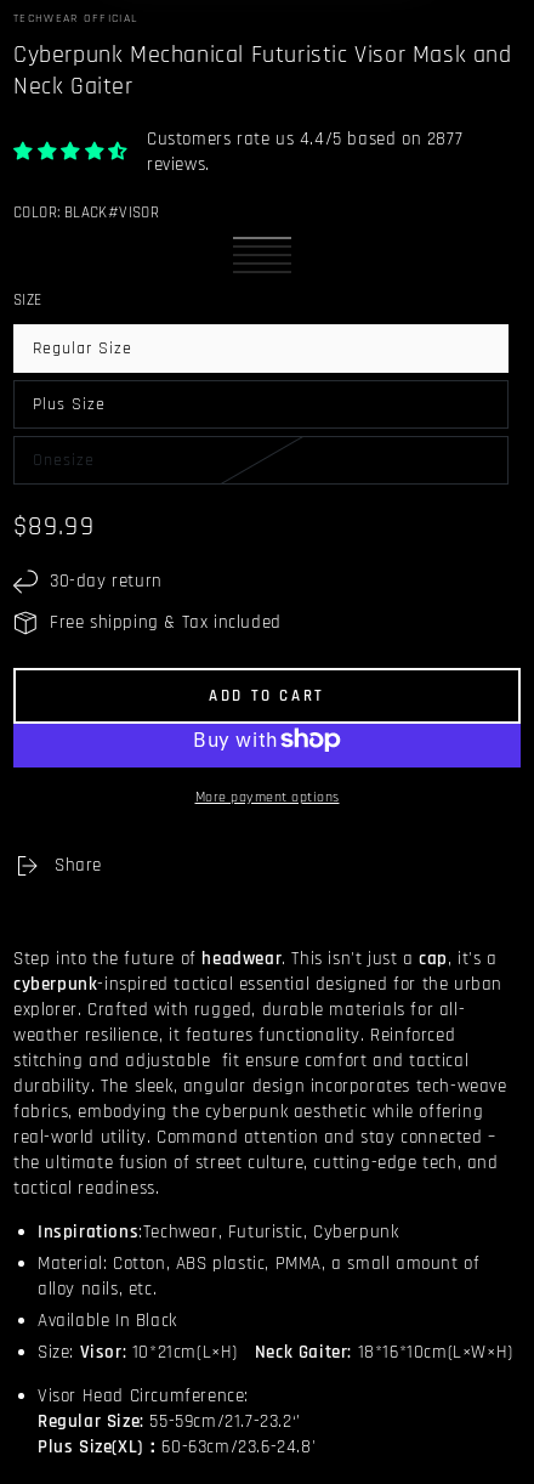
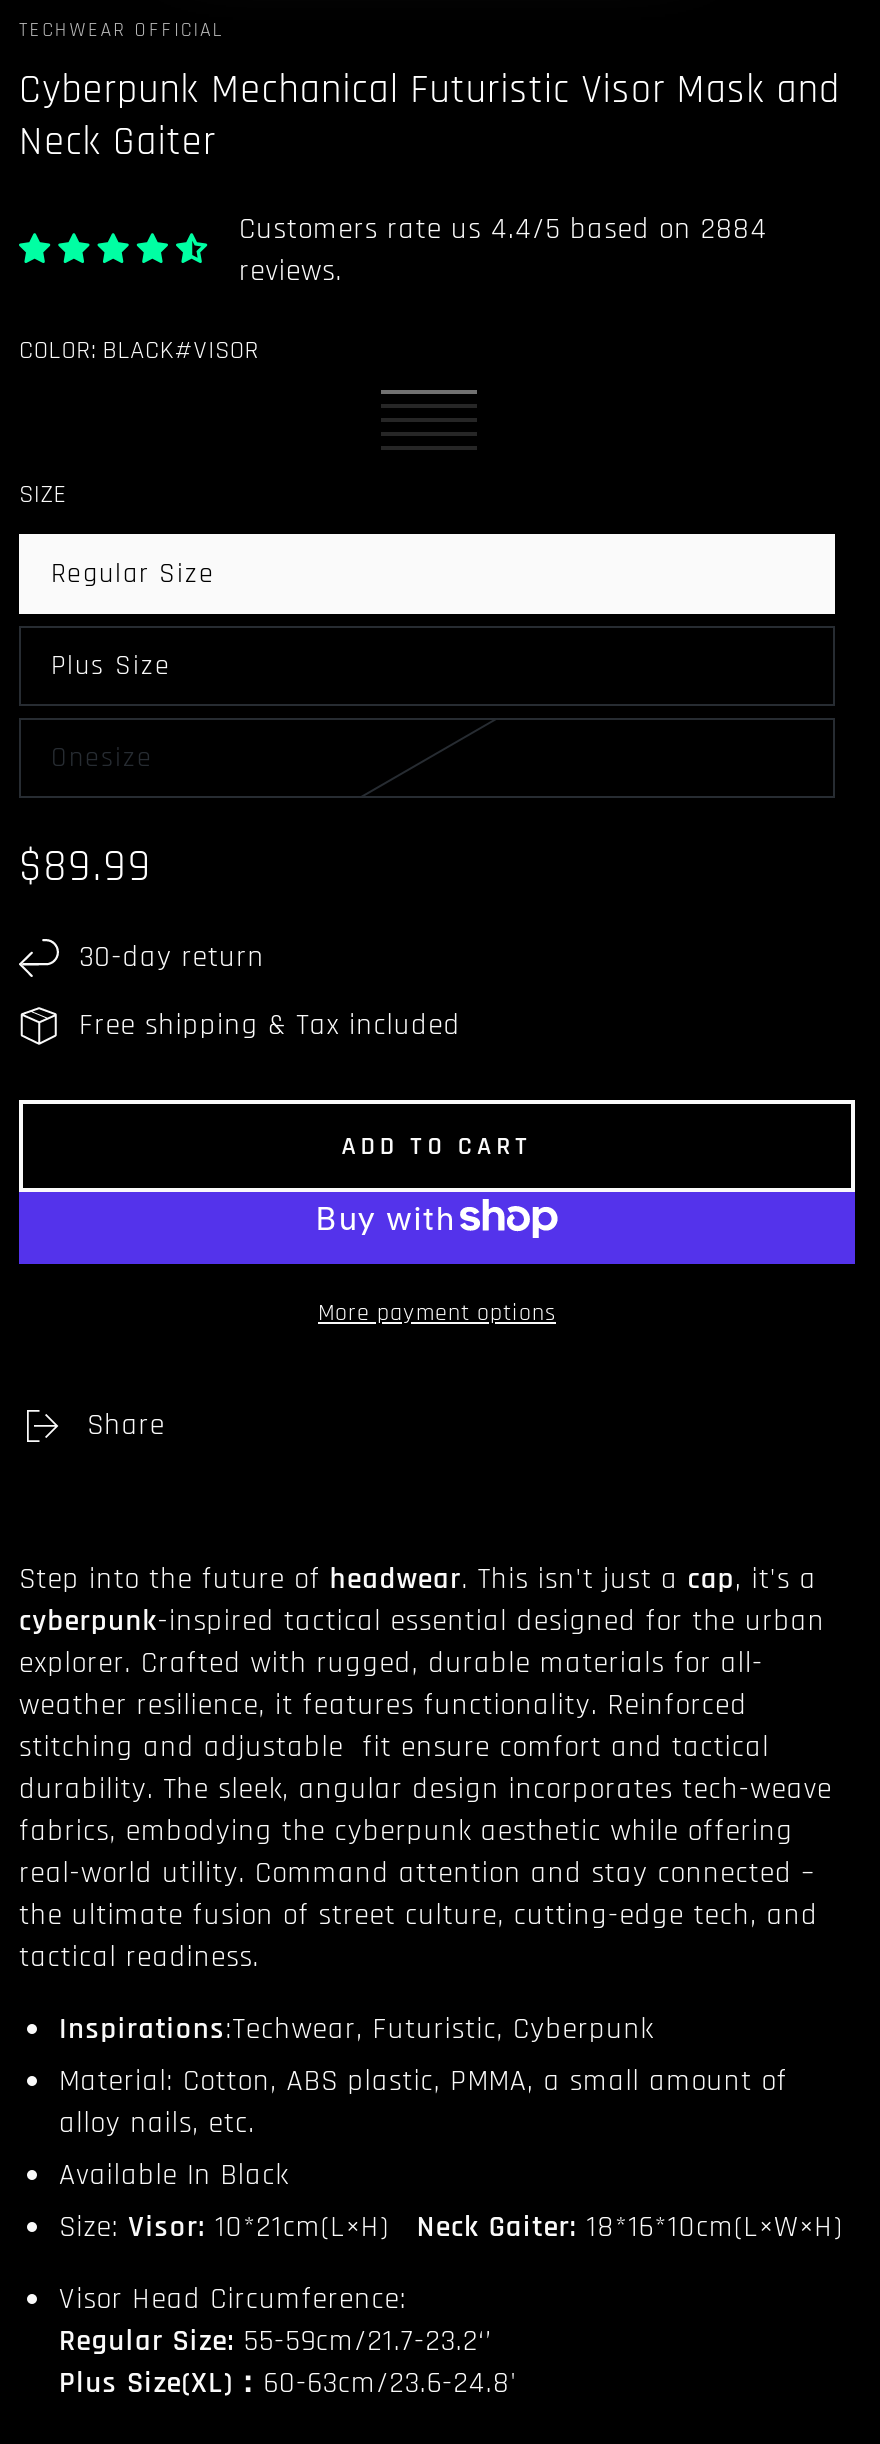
[147,127,463,150] Customers rate us 4.4/5 based on 2877 -> [239,209,767,247] Customers rate us 4.4/5 based on 2884

